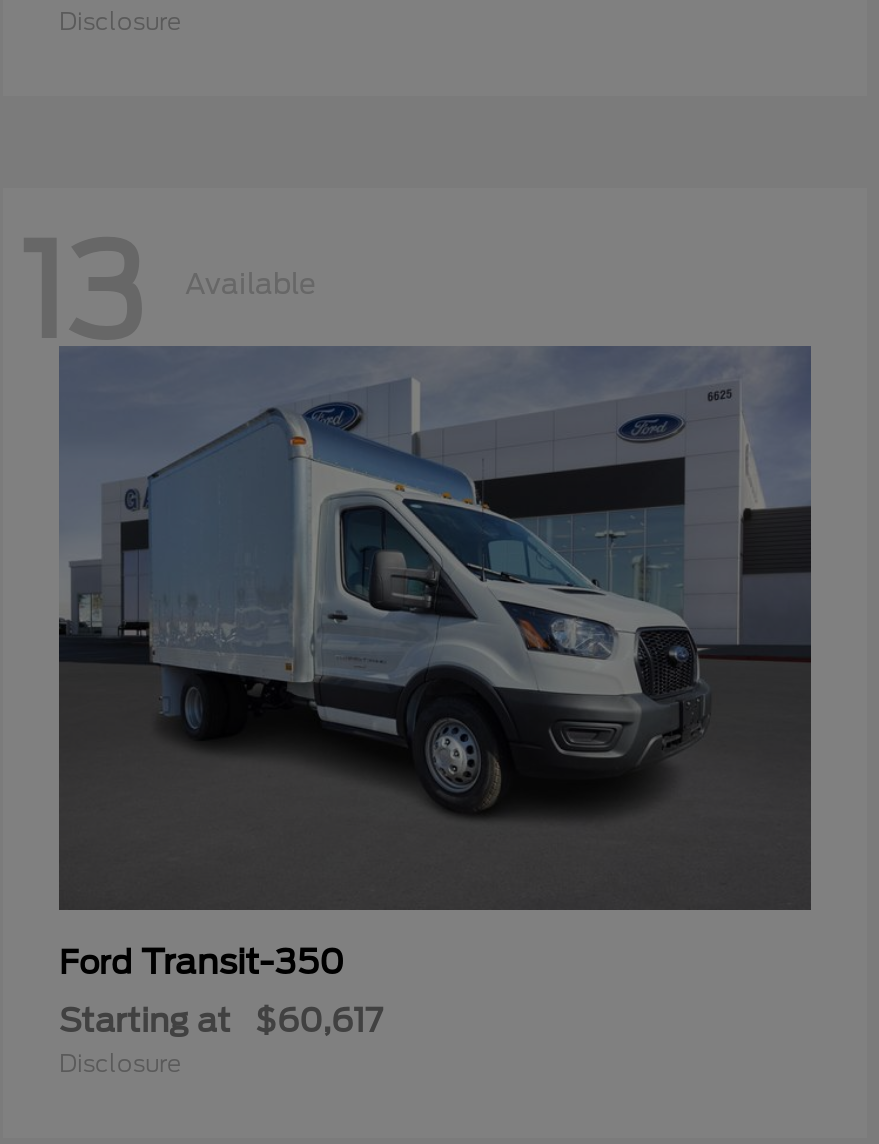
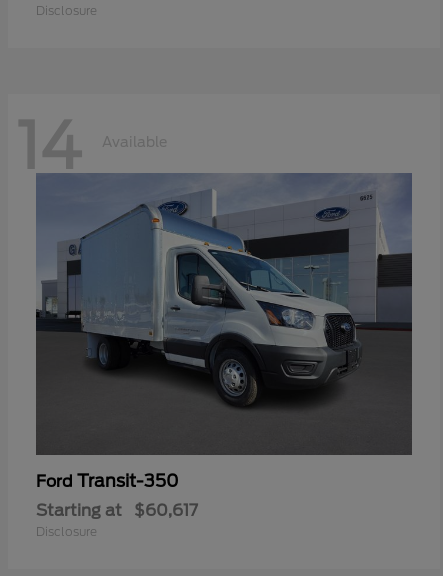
[19,216,145,368] 13 -> [16,108,82,184] 14

